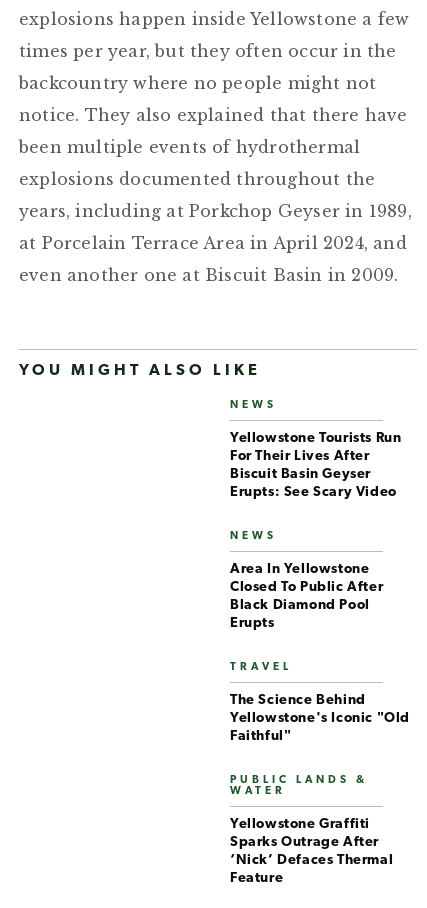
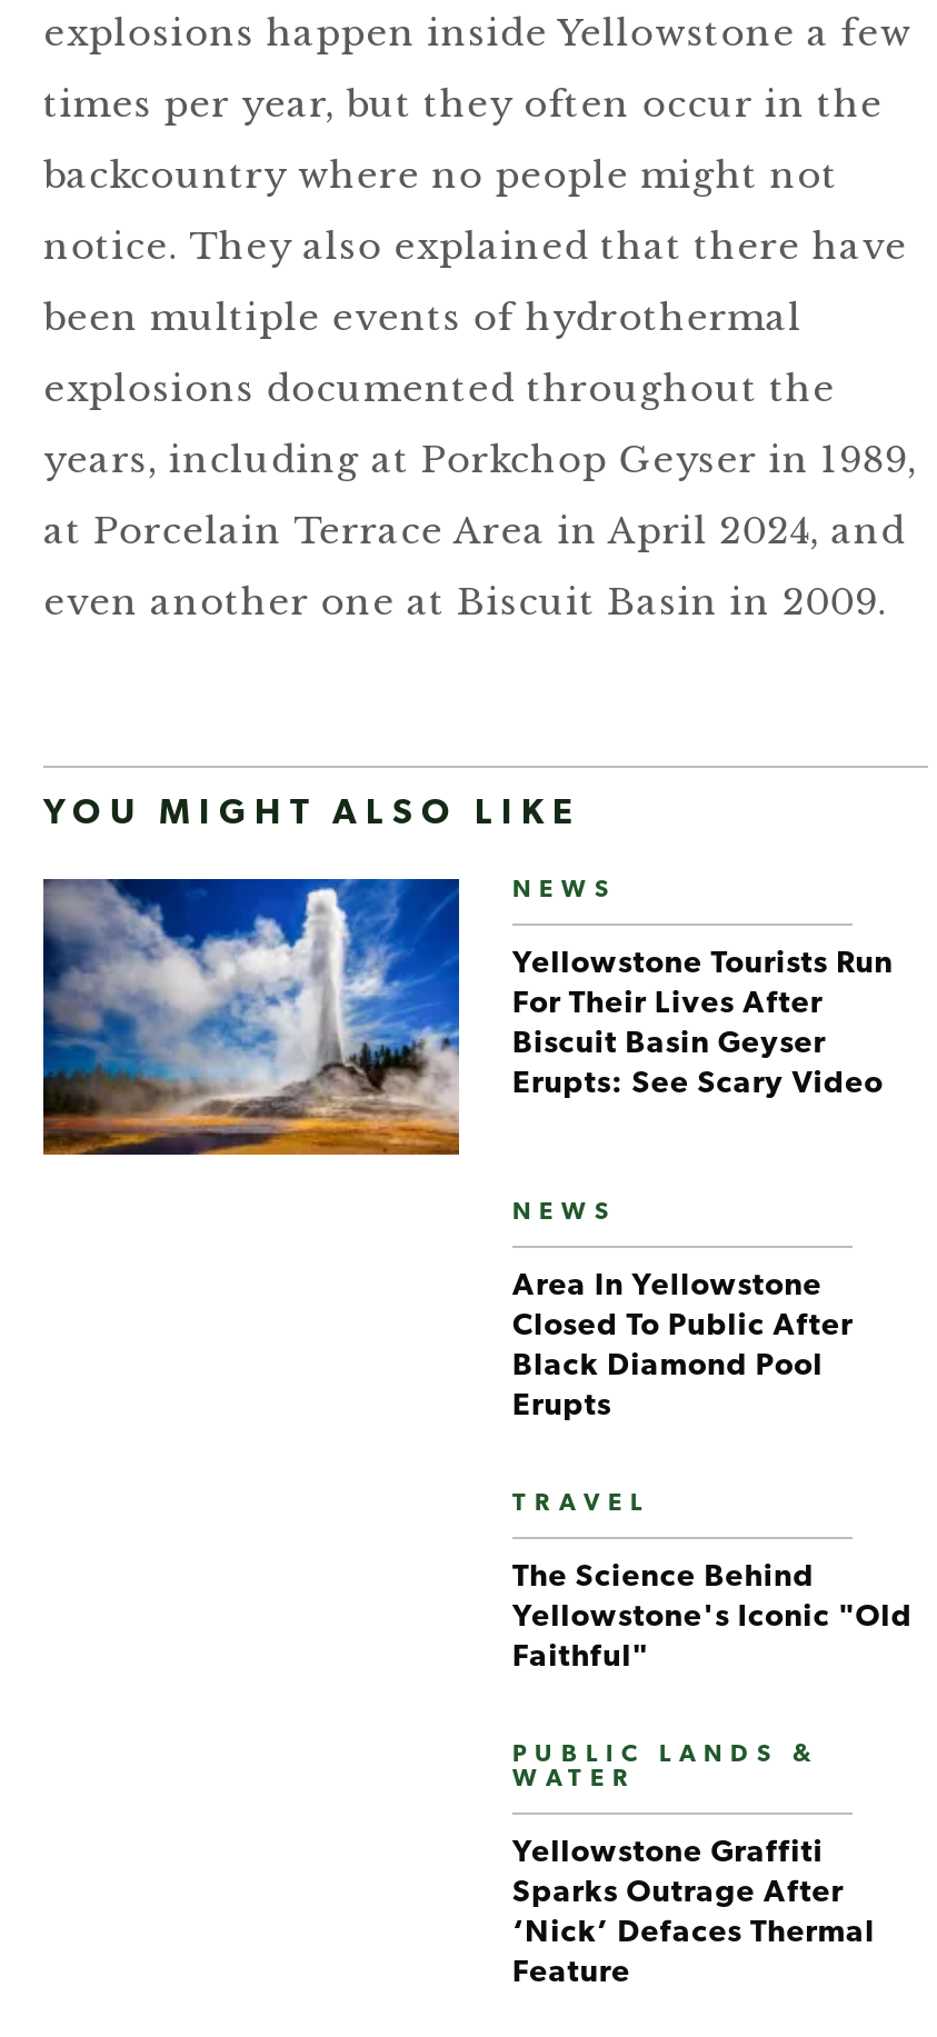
none -> [41,877,461,1157] [image]

